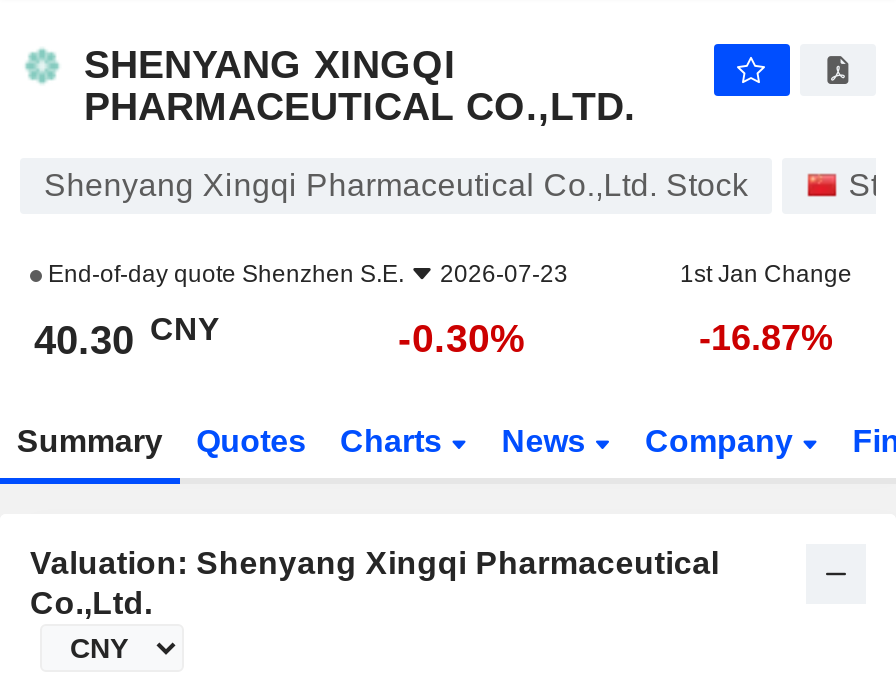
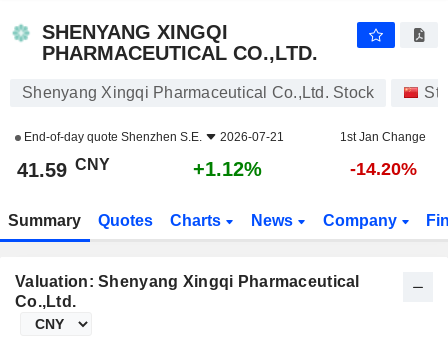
[42,260,568,288] End-of-day quote Shenzhen S.E. 2026-07-23 -> [21,130,284,144] End-of-day quote Shenzhen S.E. 2026-07-21
[34,311,220,362] 40.30 CNY -> [17,155,110,181] 41.59 CNY
[398,316,526,360] -0.30% -> [193,158,262,180] +1.12%
[699,318,833,358] -16.87% -> [349,159,416,179] -14.20%

